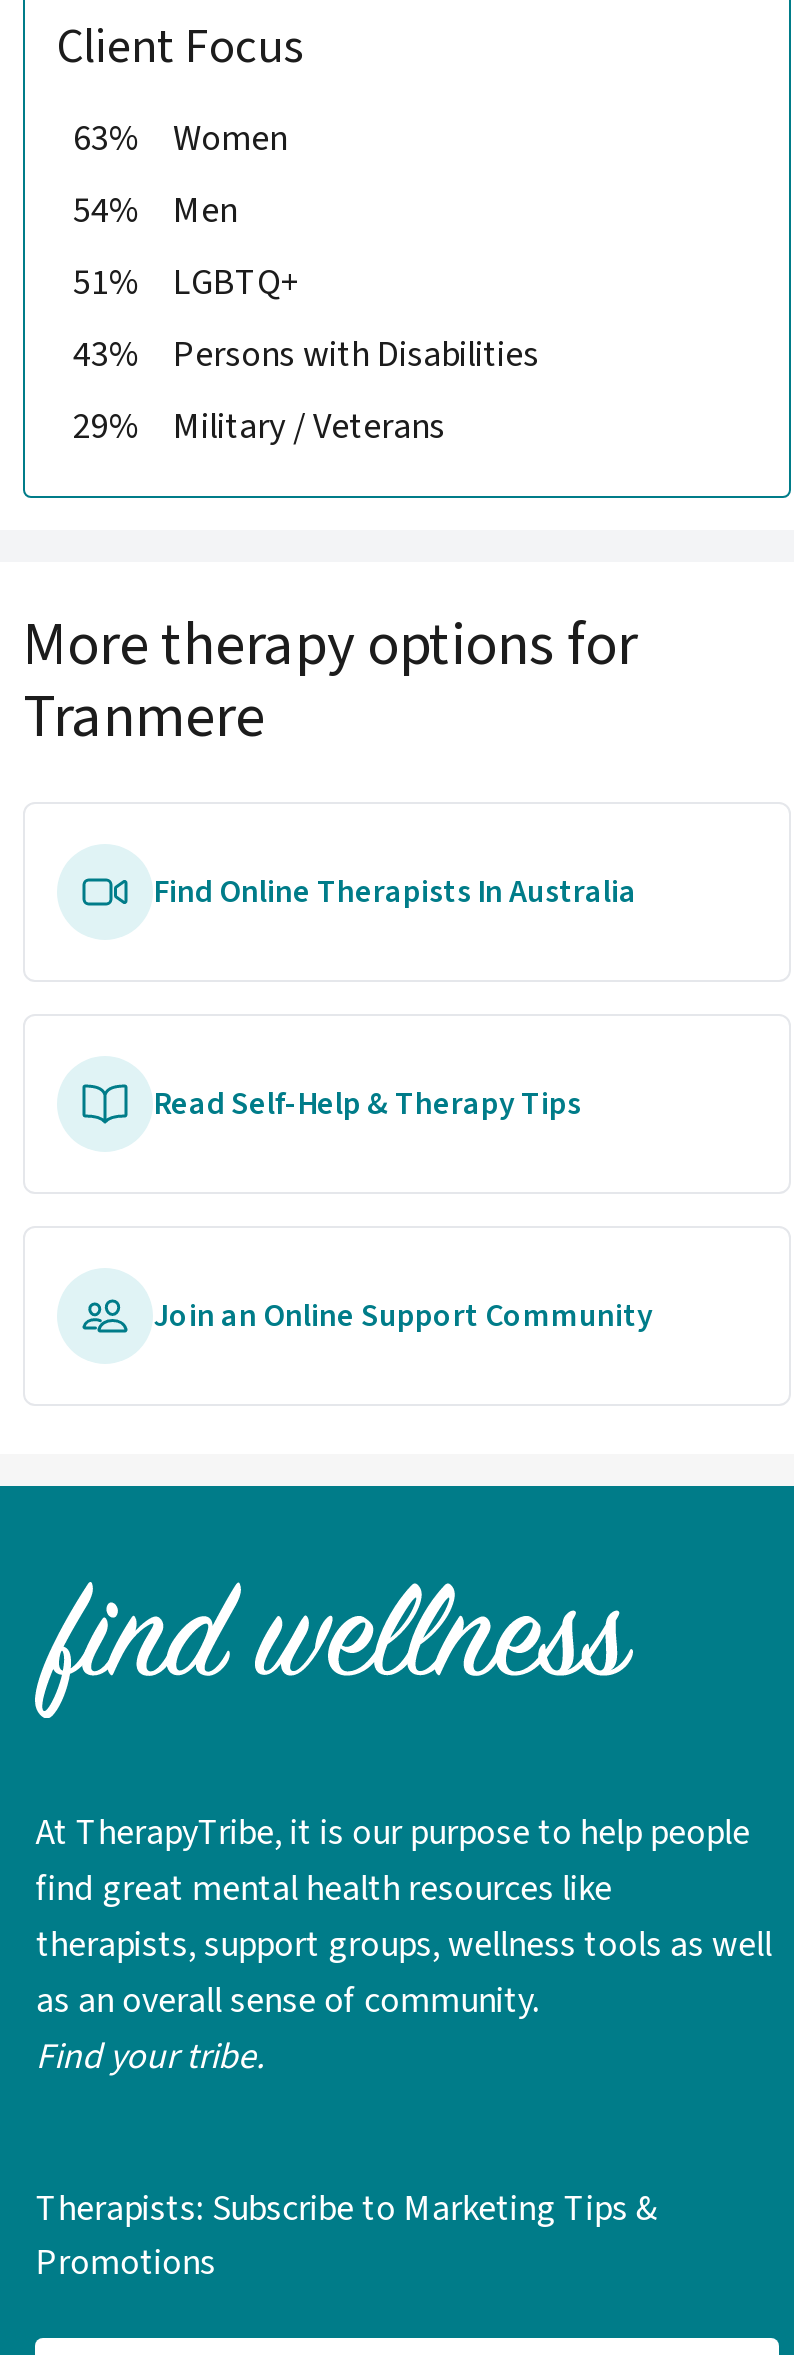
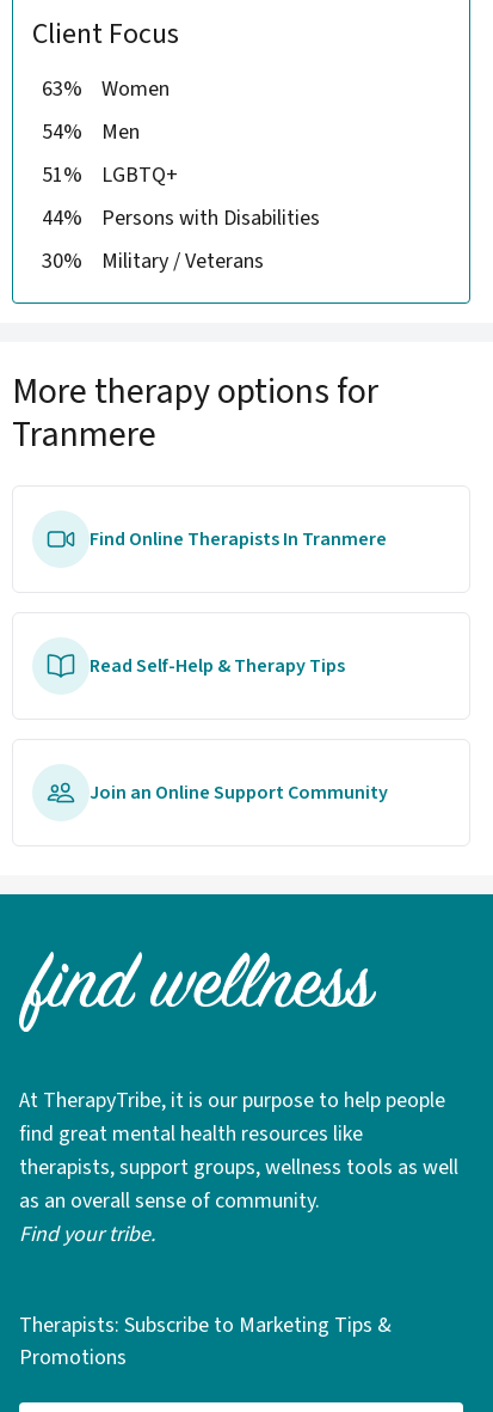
[73,330,539,380] 43% Persons with Disabilities -> [42,203,320,233] 44% Persons with Disabilities
[73,402,445,452] 29% Military / Veterans -> [42,246,264,276] 30% Military / Veterans
[153,870,637,914] Find Online Therapists In Australia -> [90,526,387,552] Find Online Therapists In Tranmere

